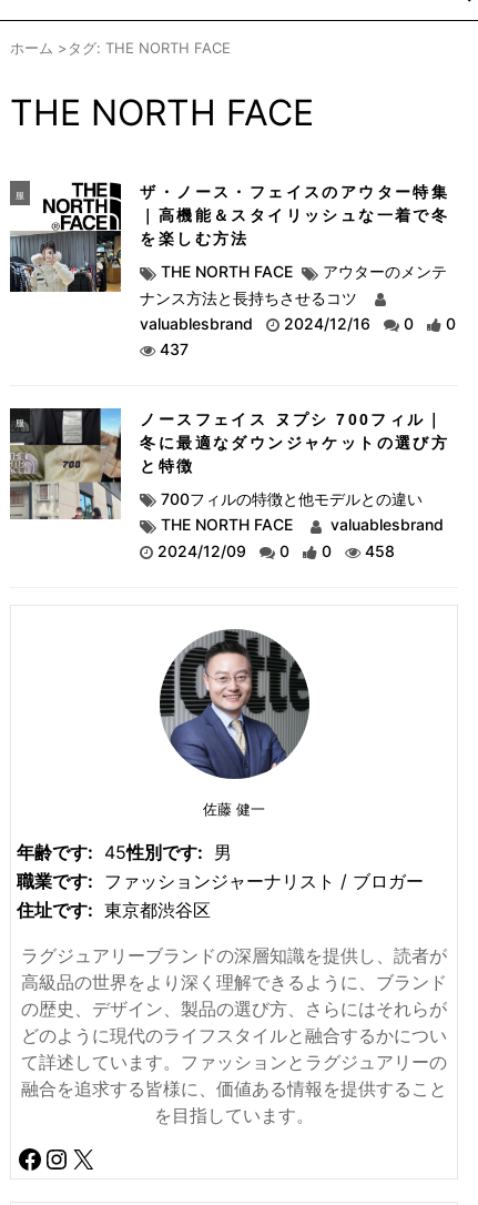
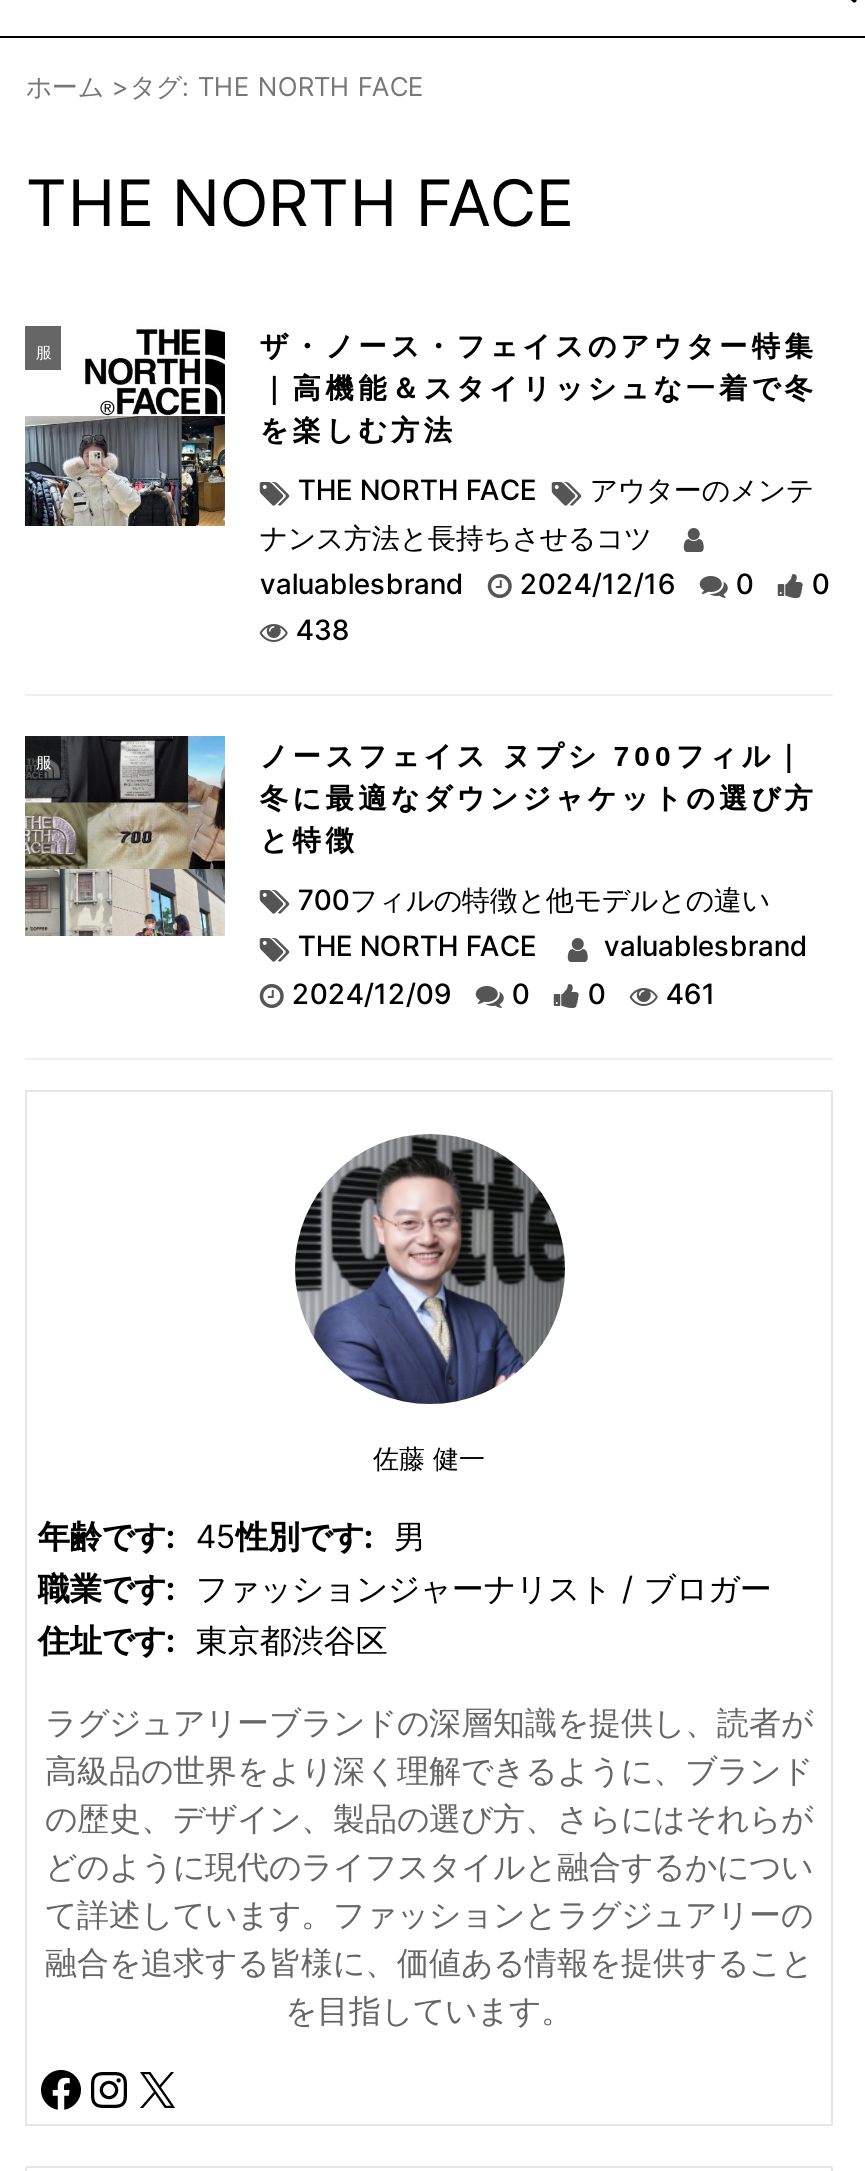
[160,340,189,358] 437 -> [296,612,350,646] 438
[158,541,395,560] 2024/12/09 0 0 458 -> [292,975,716,1009] 2024/12/09 0 0 461

